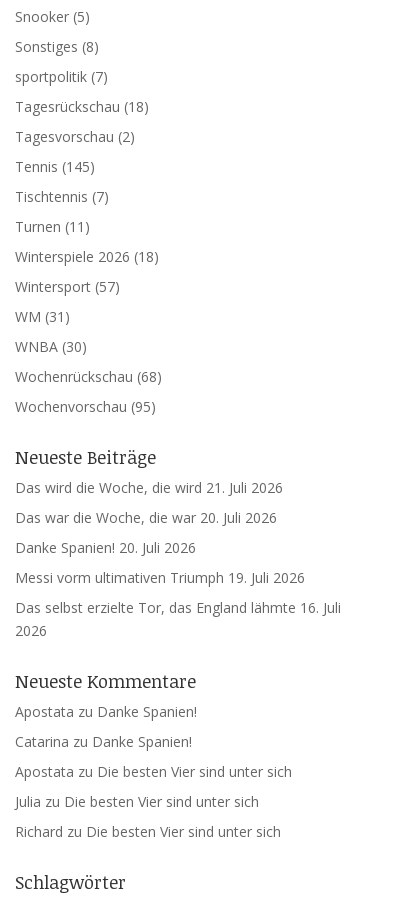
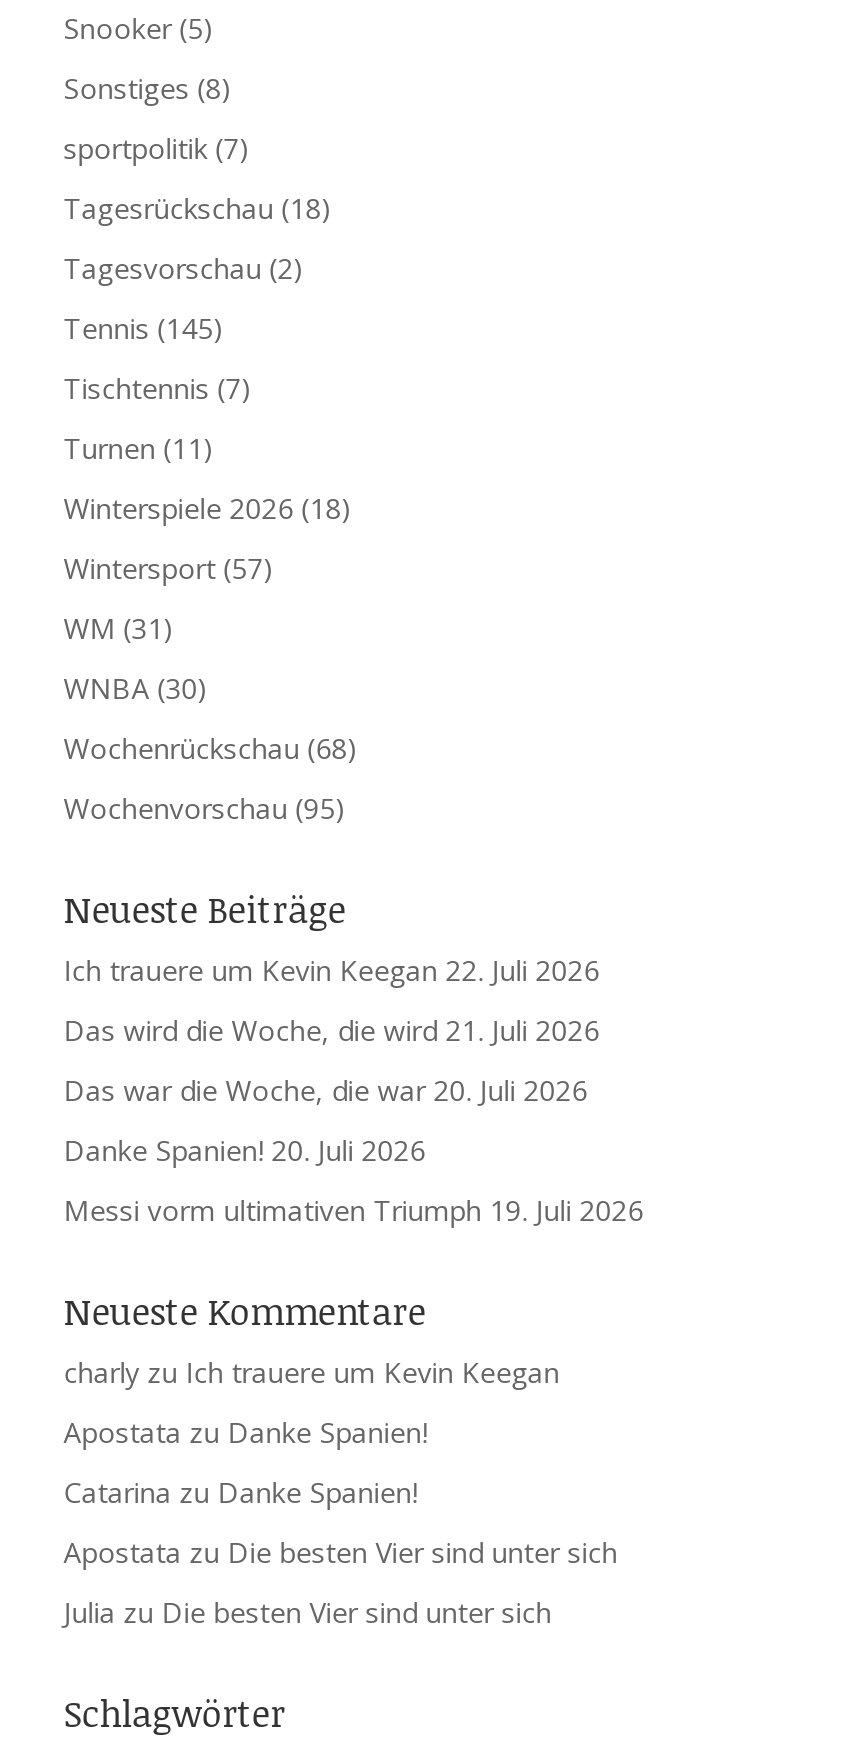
none -> [64,951,600,989] Ich trauere um Kevin Keegan 22. Juli 2026
moved [15,478,305,587] -> [64,1011,644,1229]: Das wird die Woche, die wird 21. Juli 2026 | Das war die Woche, die war 20. Juli 2026 | Danke Spanien! 20. Juli 2026 | Messi vorm ultimativen Triumph 19. Juli 2026
[15,598,341,640] Das selbst erzielte Tor, das England lähmte 16. Juli | 2026 -> none
none -> [64,1353,560,1391] charly zu Ich trauere um Kevin Keegan
[15,822,281,841] Richard zu Die besten Vier sind unter sich -> none

